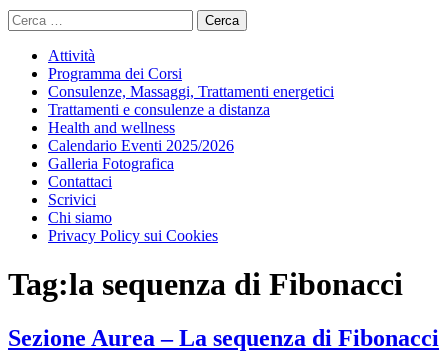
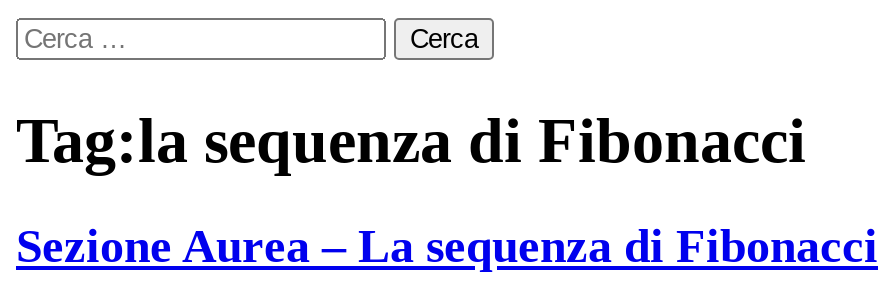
[48,47,334,244] Attività | Programma dei Corsi | Consulenze, Massaggi, Trattamenti energetici | Trattamenti e consulenze a distanza | Health and wellness | Calendario Eventi 2025/2026 | Galleria Fotografica | Contattaci | Scrivici | Chi siamo | Privacy Policy sui Cookies -> none

